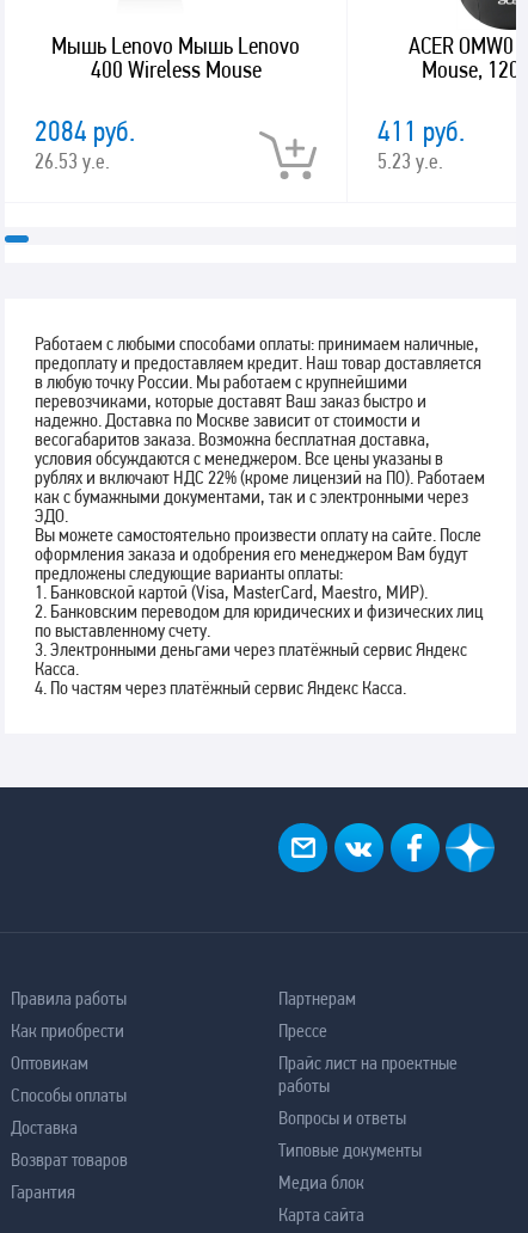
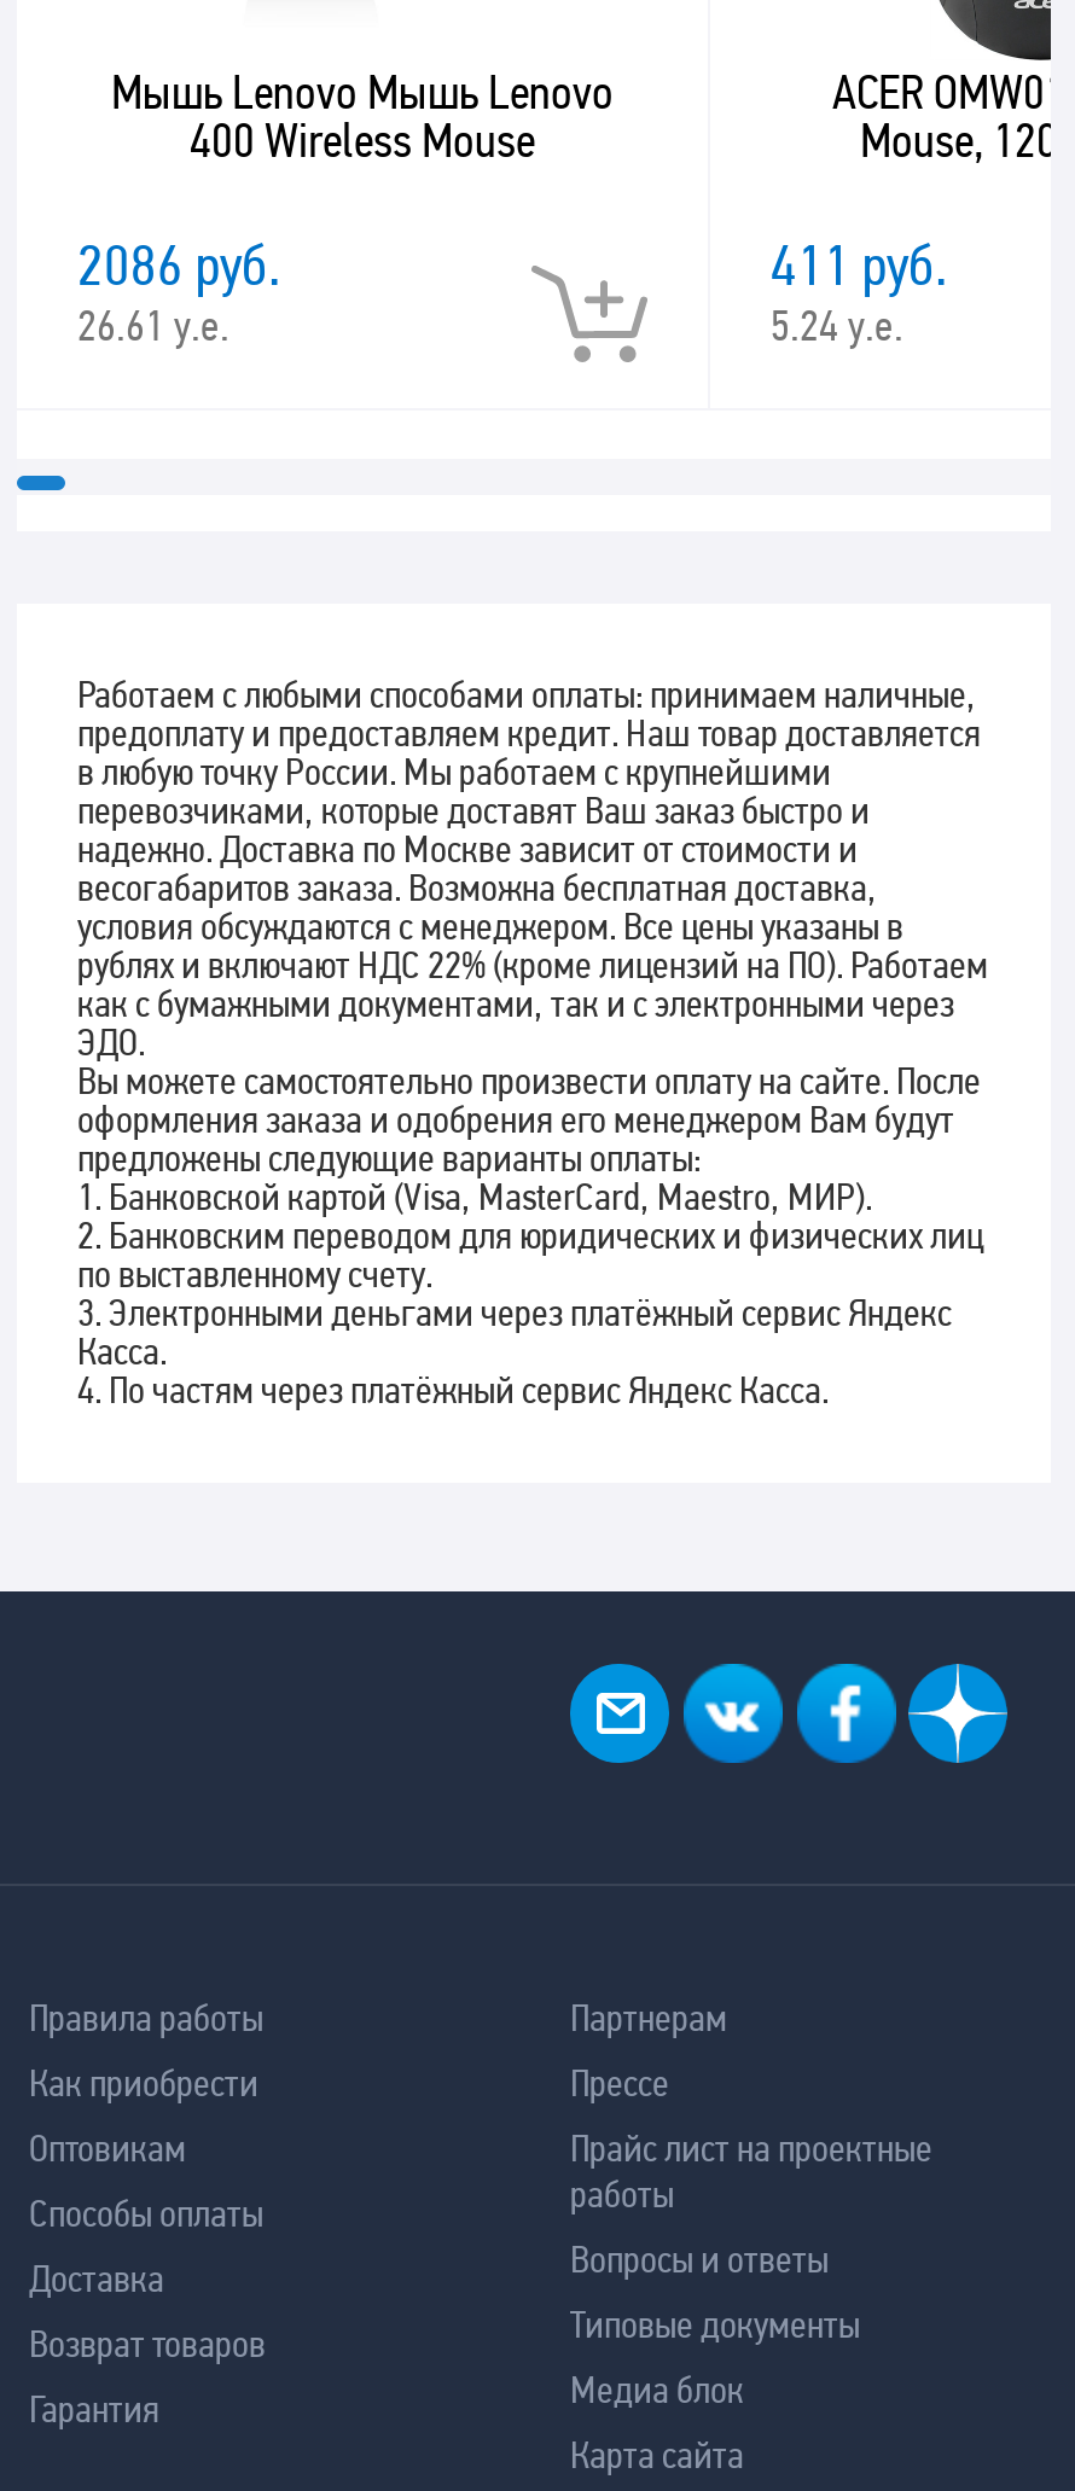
[35,115,135,149] 2084 руб. -> [77,233,280,301] 2086 руб.
[35,149,110,174] 26.53 у.е. -> [77,301,229,351] 26.61 у.е.
[377,149,443,174] 5.23 у.е. -> [771,301,903,351] 5.24 у.е.

